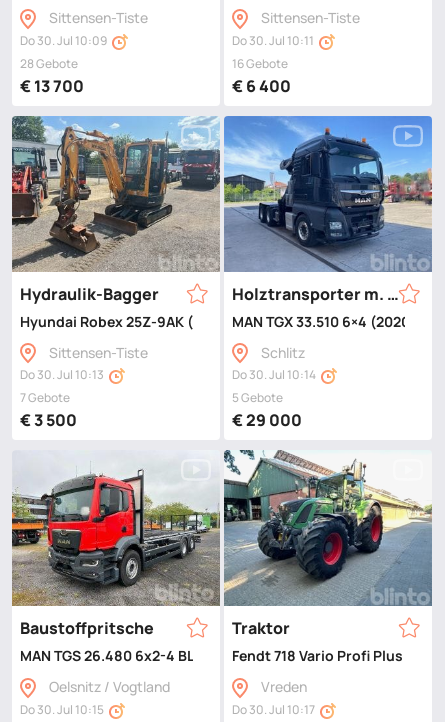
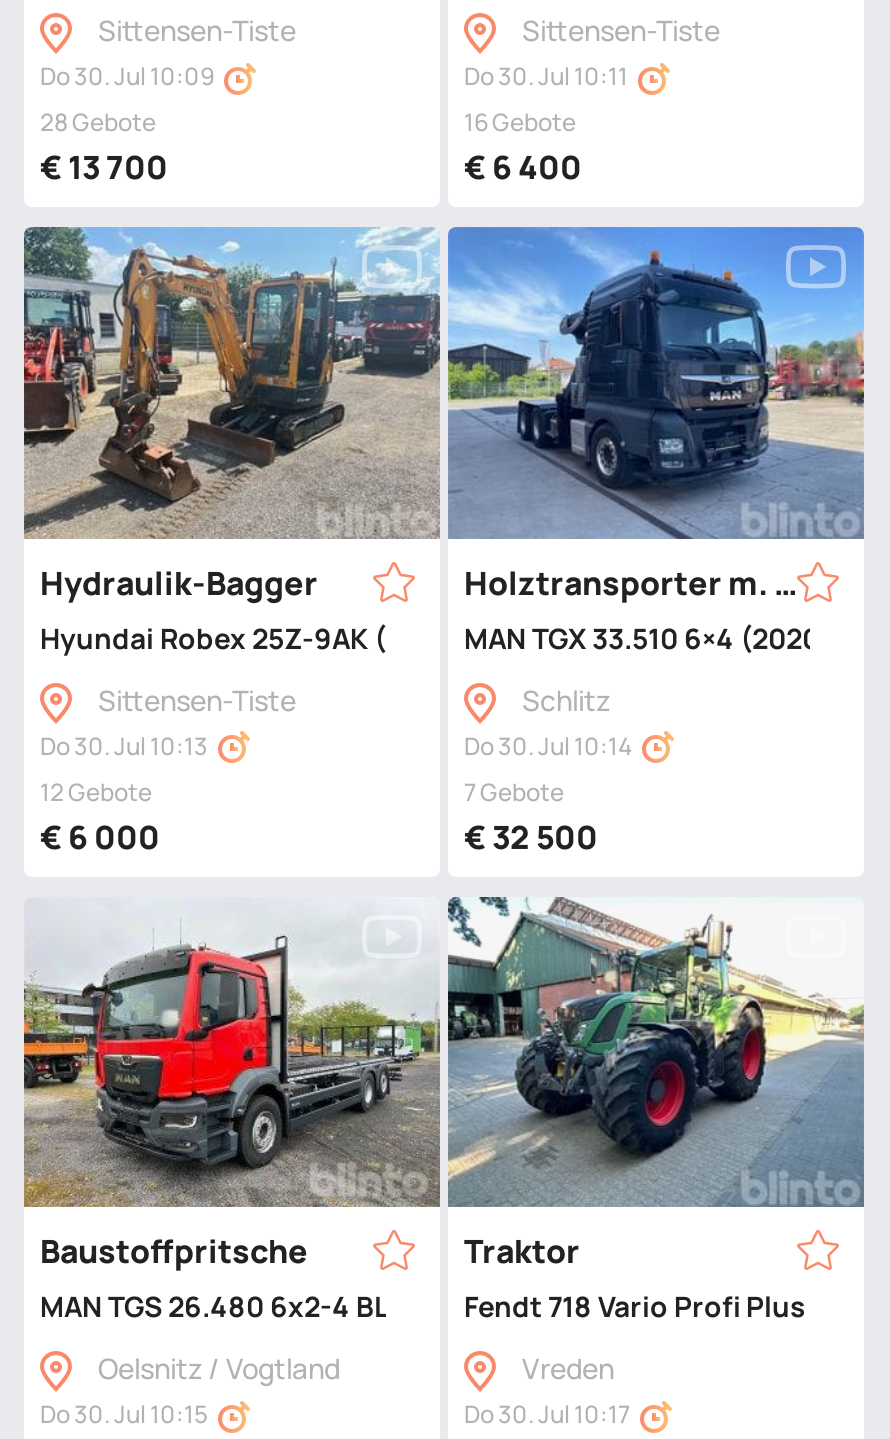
[20,389,70,406] 7 Gebote -> [40,774,152,808] 12 Gebote
[232,389,283,406] 5 Gebote -> [464,774,564,808] 7 Gebote
[20,409,77,431] € 3 500 -> [40,814,160,858] € 6 000
[232,409,302,431] € 29 000 -> [464,814,598,858] € 32 500

